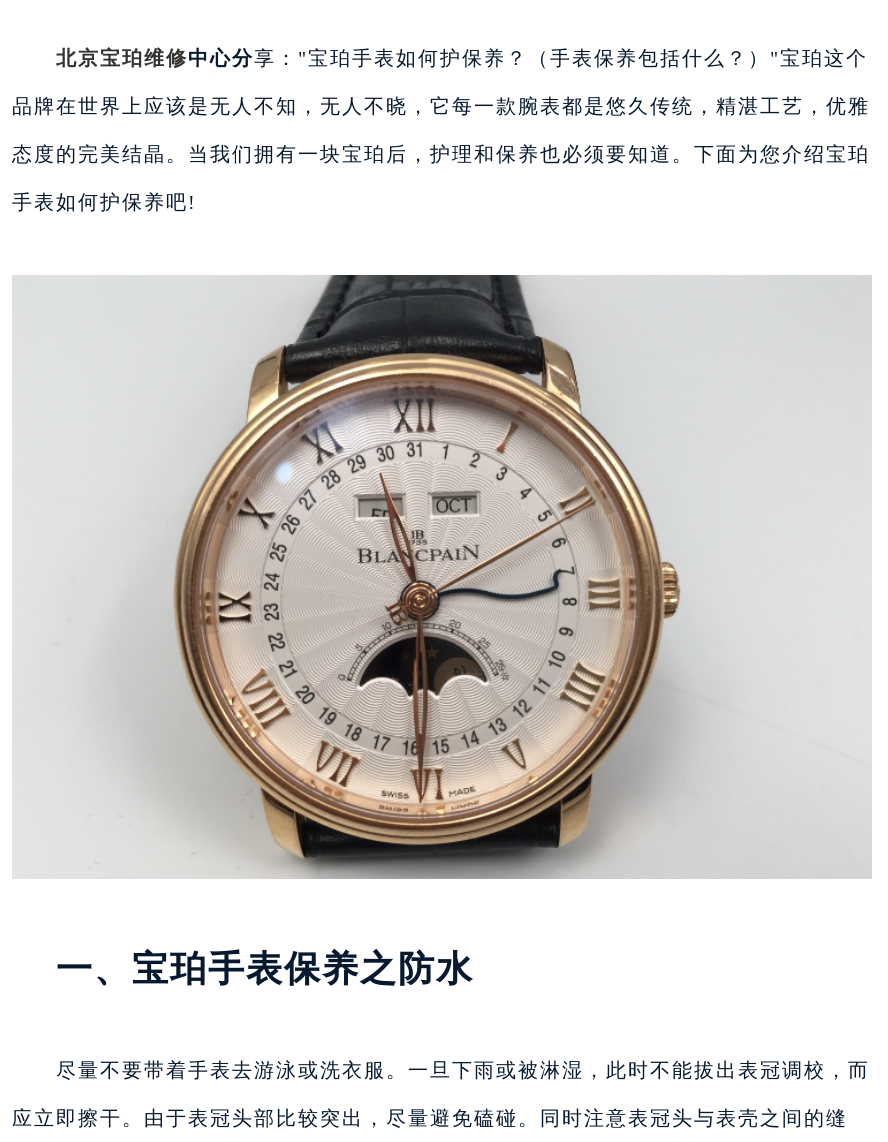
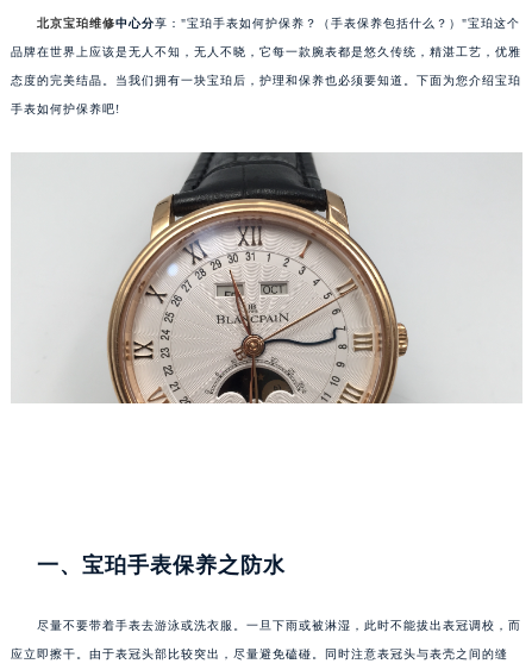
[14,695,872,881] [image] -> none

